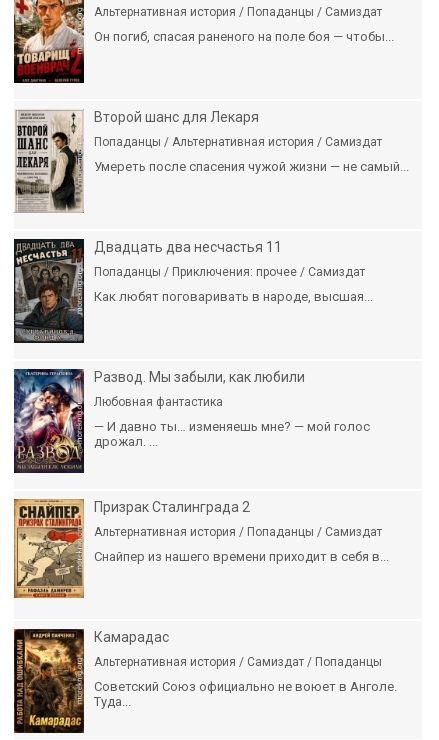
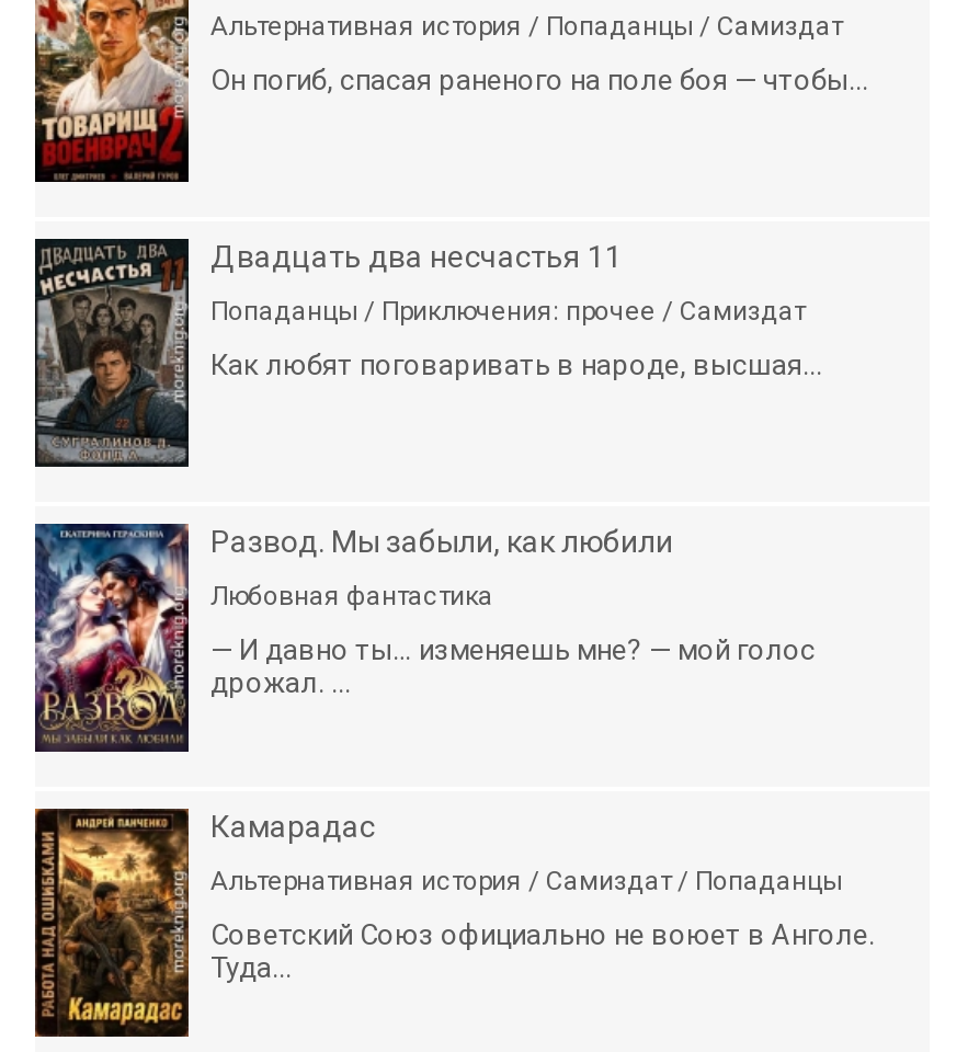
[14,109,409,213] [image] | Второй шанс для Лекаря | Попаданцы / Альтернативная история / Самиздат | Умереть после спасения чужой жизни — не самый... -> none
[13,498,389,603] [image] | Призрак Сталинграда 2 | Альтернативная история / Попаданцы / Самиздат | Снайпер из нашего времени приходит в себя в... -> none

